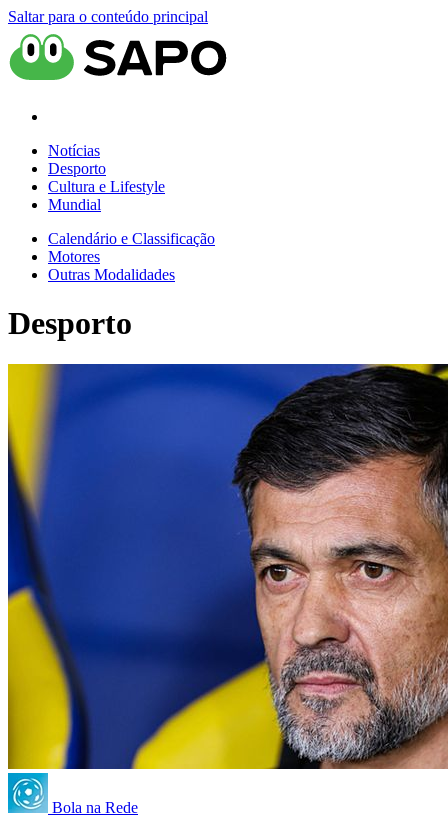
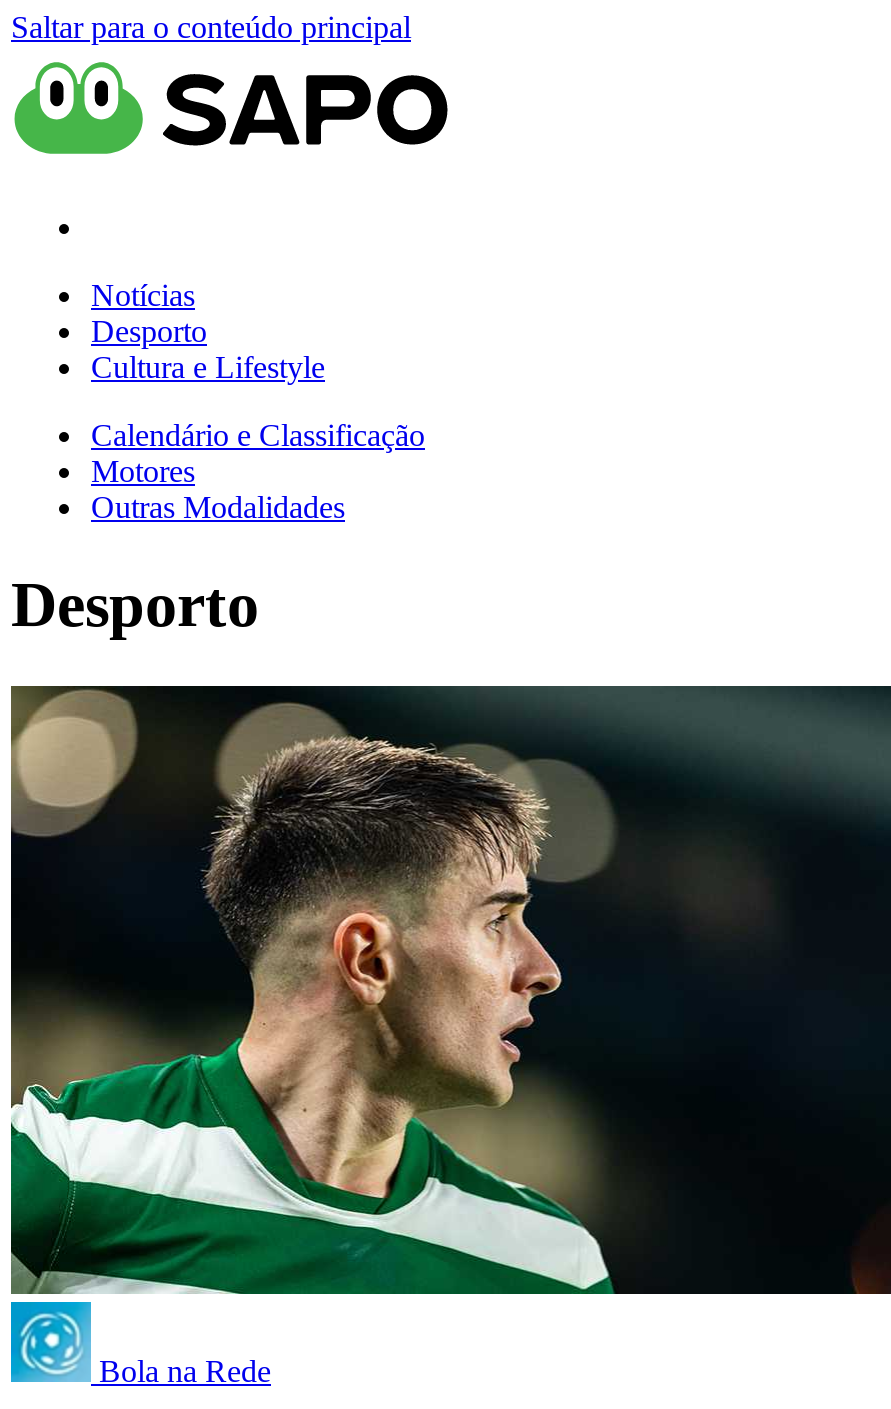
[48,196,101,213] Mundial -> none
[7,363,445,770] [image] -> [9,684,885,1296] [image]

